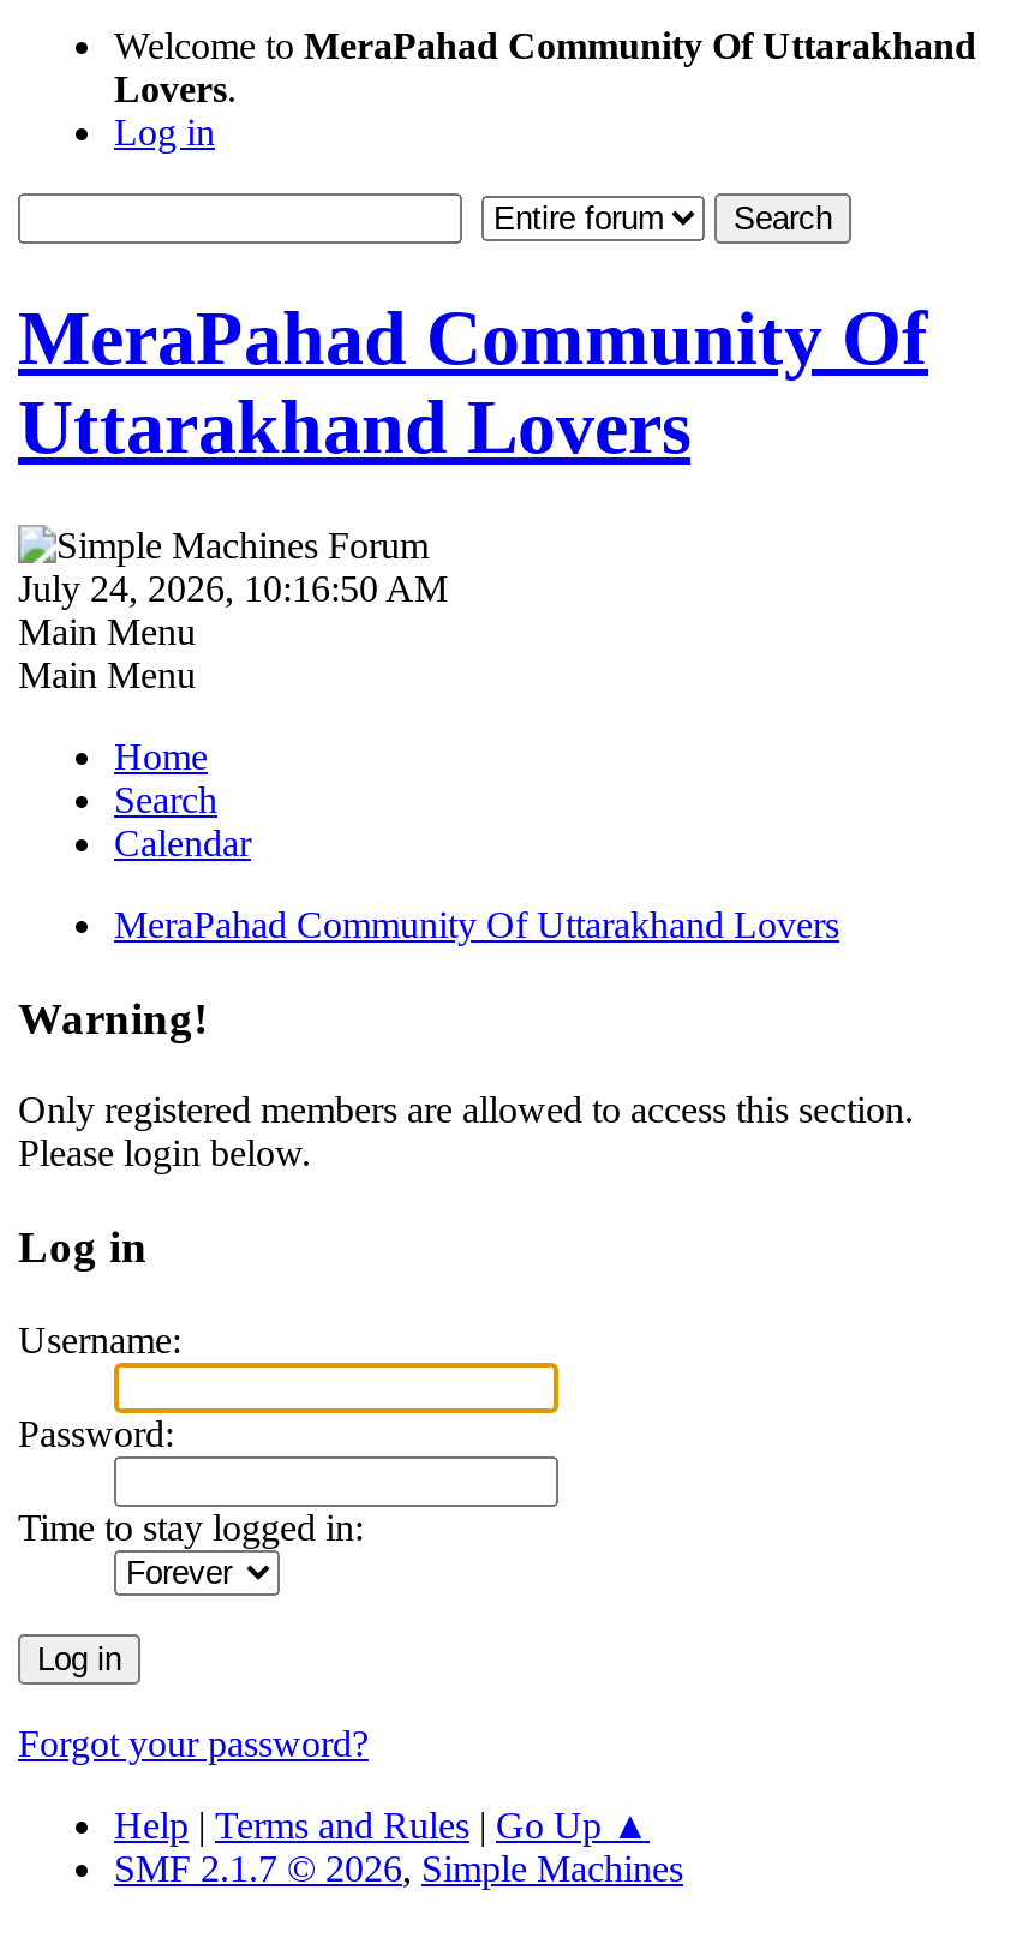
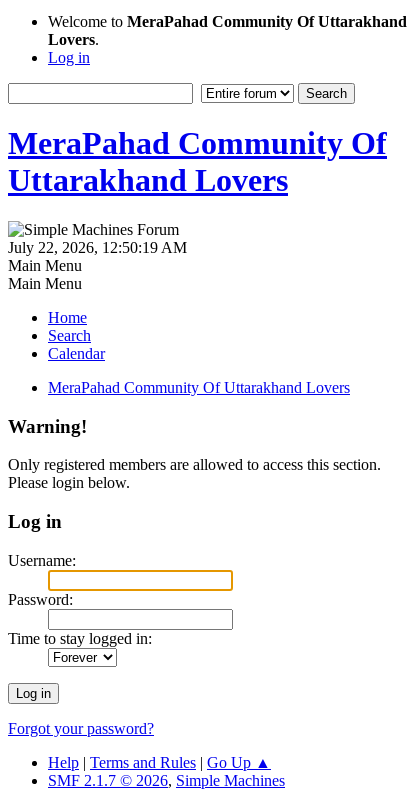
[18,568,448,609] July 24, 2026, 10:16:50 AM -> [8,239,187,256] July 22, 2026, 12:50:19 AM

